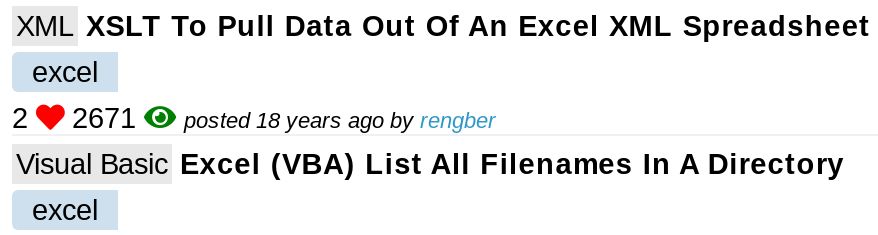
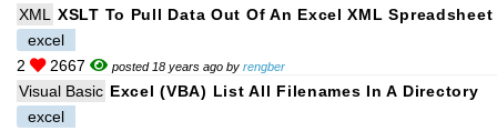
[12,102,496,134] 2 2671 posted 18 years ago by rengber -> [17,57,285,74] 2 2667 posted 18 years ago by rengber

